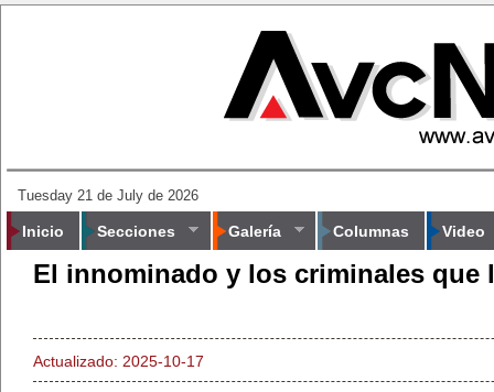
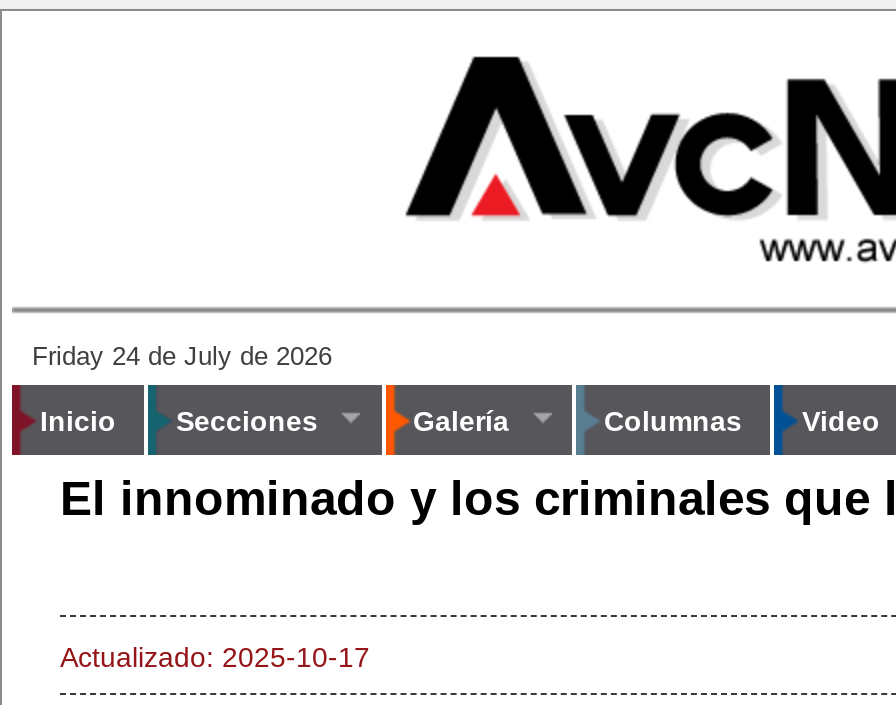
[18,187,198,204] Tuesday 21 de July de 2026 -> [32,341,332,371] Friday 24 de July de 2026

